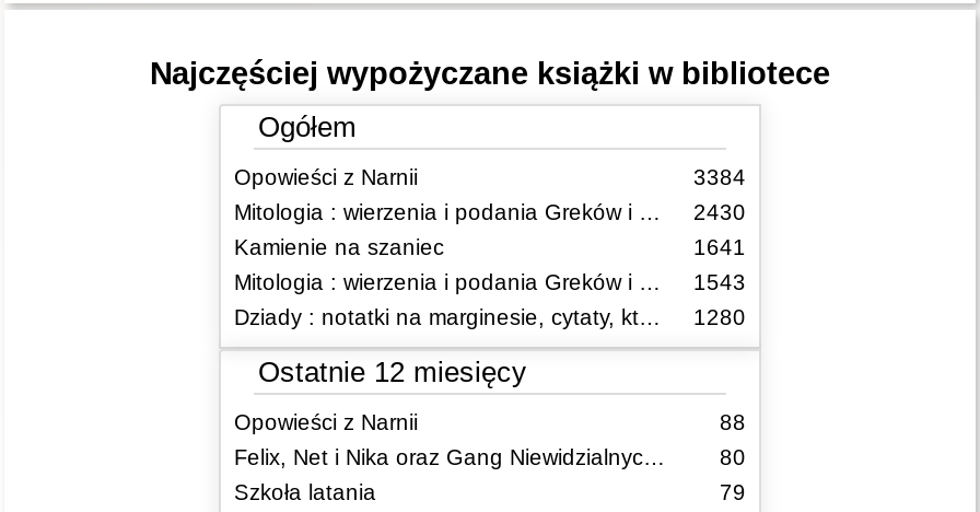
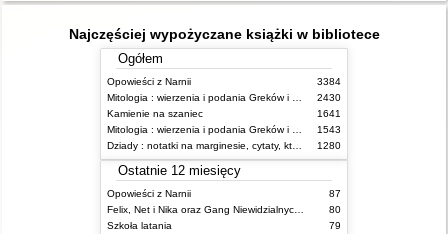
[720,410,746,435] 88 -> [329,188,341,199] 87

